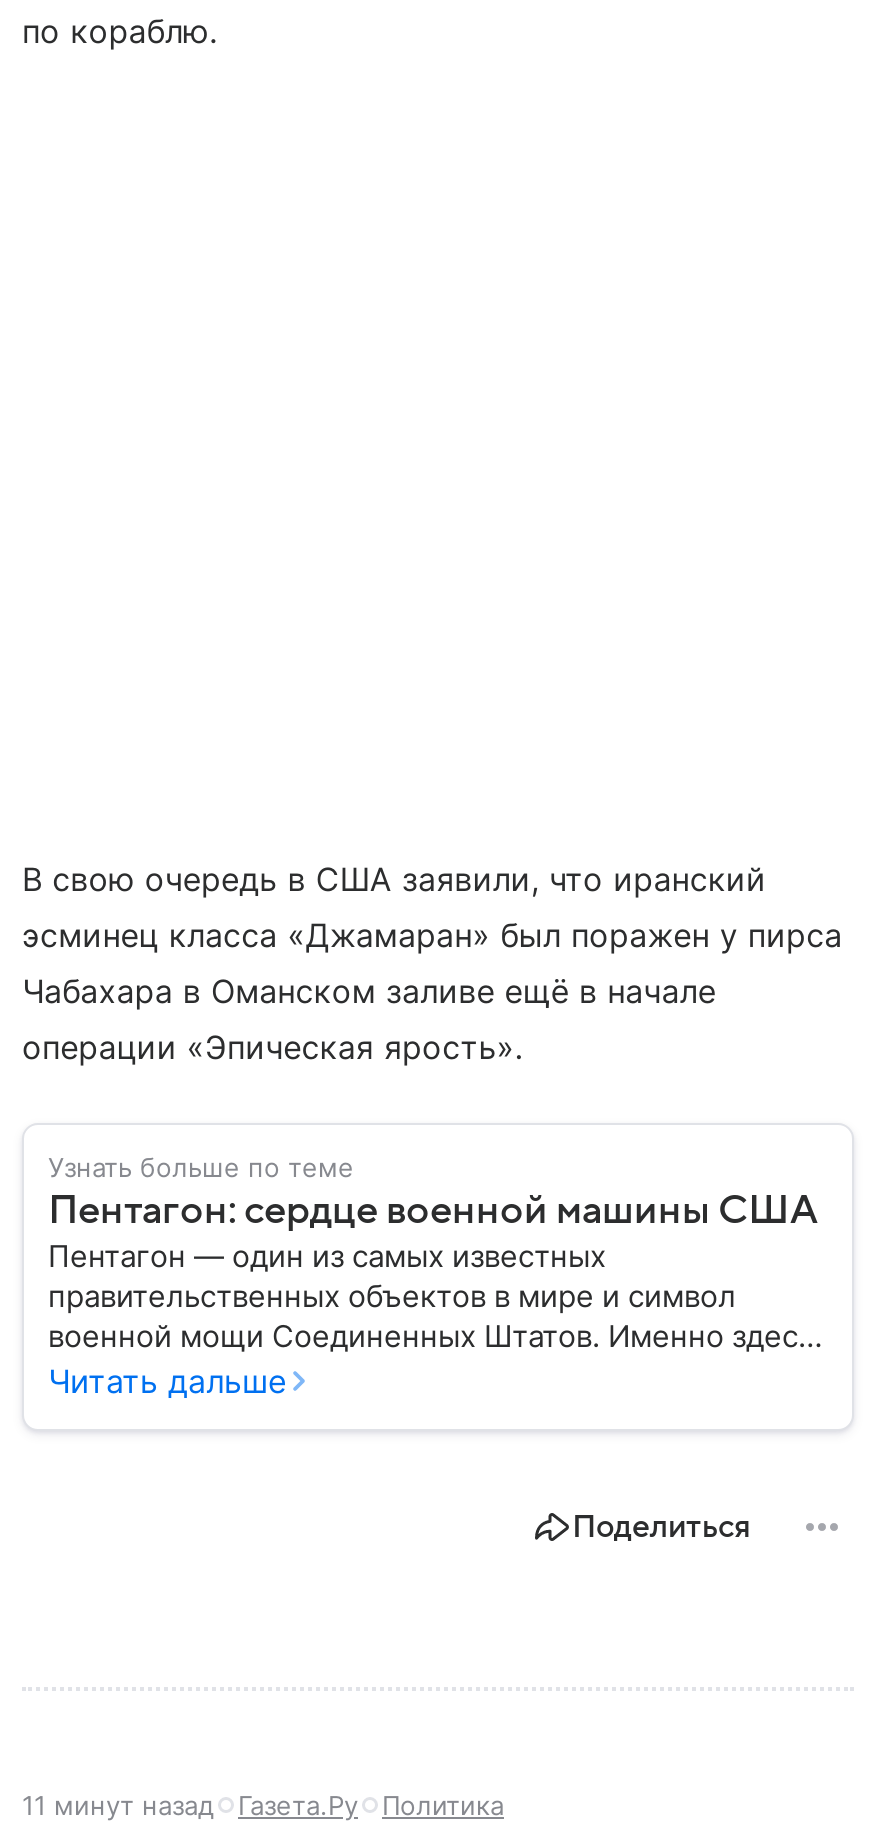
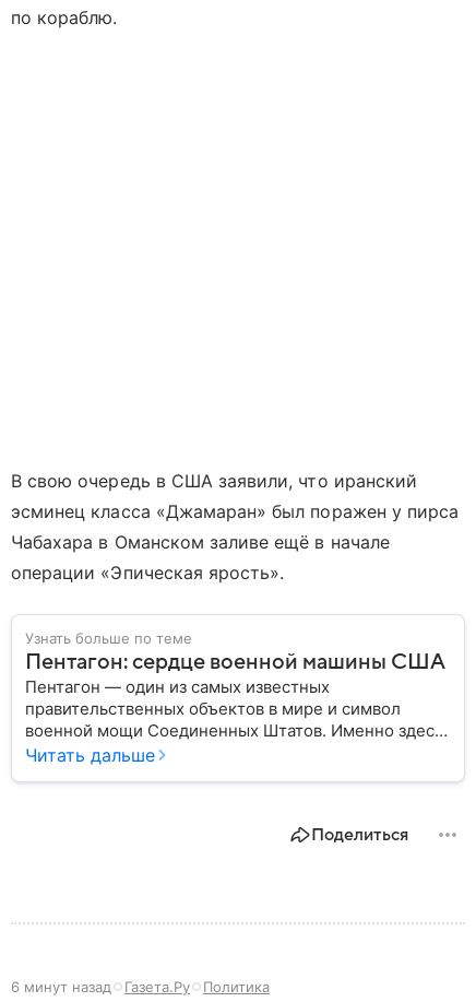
[22,1788,504,1820] 11 минут назад Газета.Ру Политика -> [11,978,270,995] 6 минут назад Газета.Ру Политика

